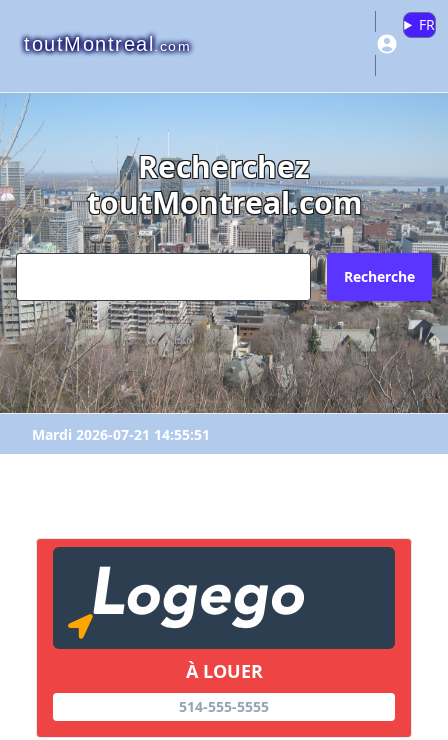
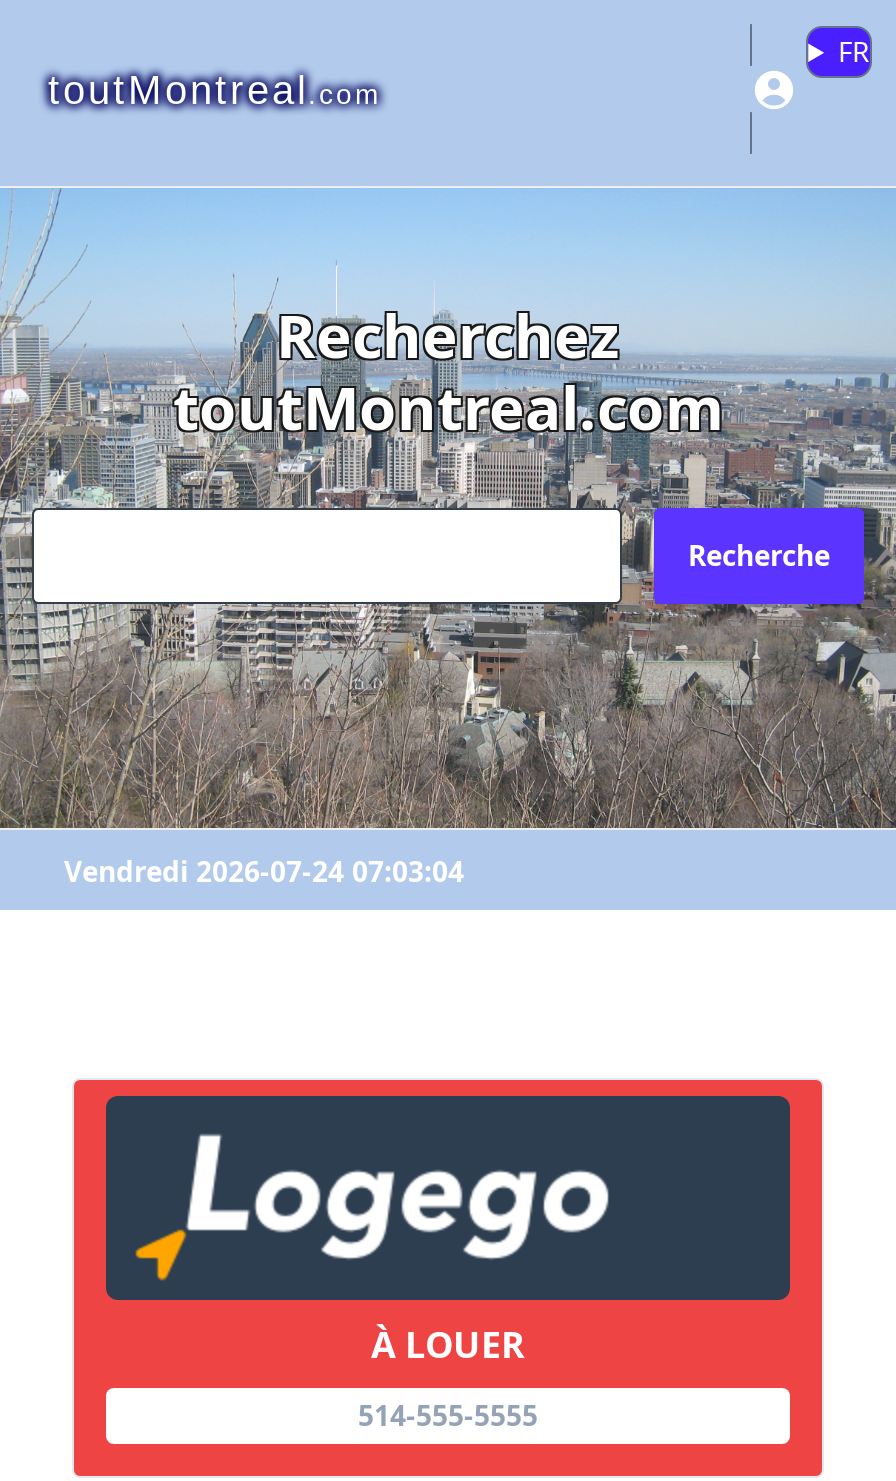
[32,425,210,444] Mardi 2026-07-21 14:55:51 -> [64,852,464,890] Vendredi 2026-07-24 07:03:04

